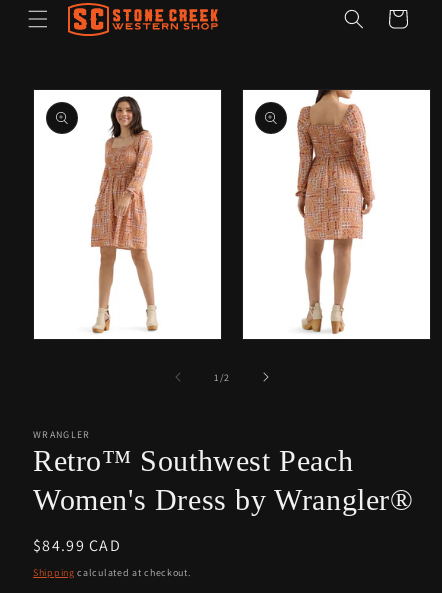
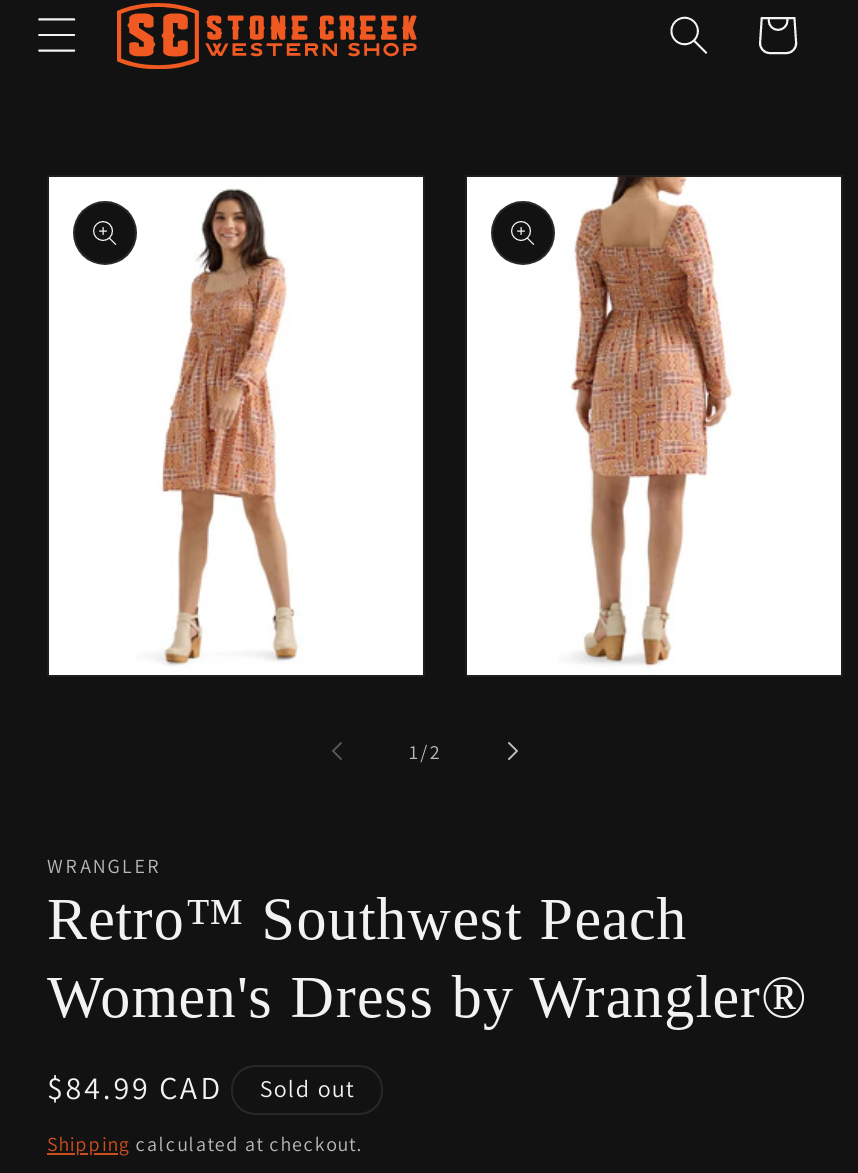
none -> [260,1073,356,1103] Sold out

